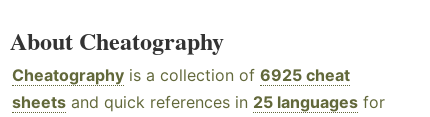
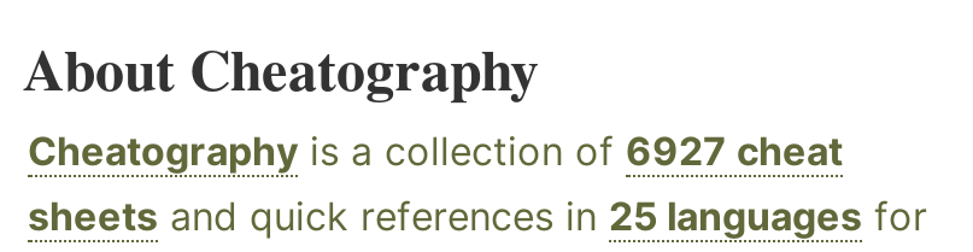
[12,65,350,85] Cheatography is a collection of 6925 cheat -> [28,127,843,175] Cheatography is a collection of 6927 cheat

